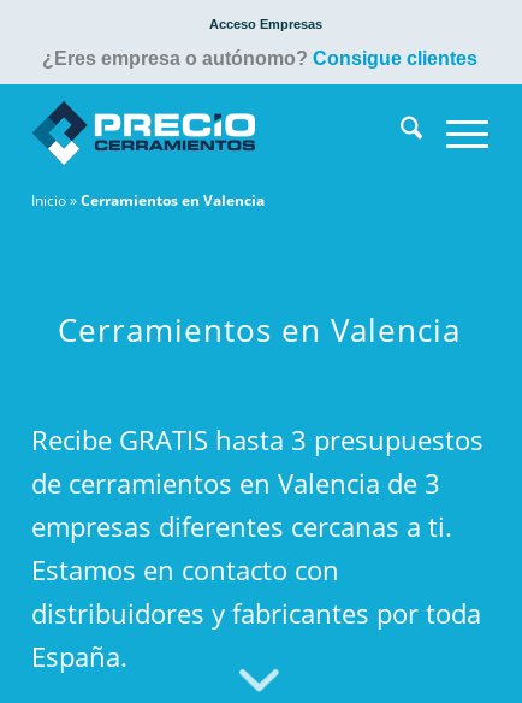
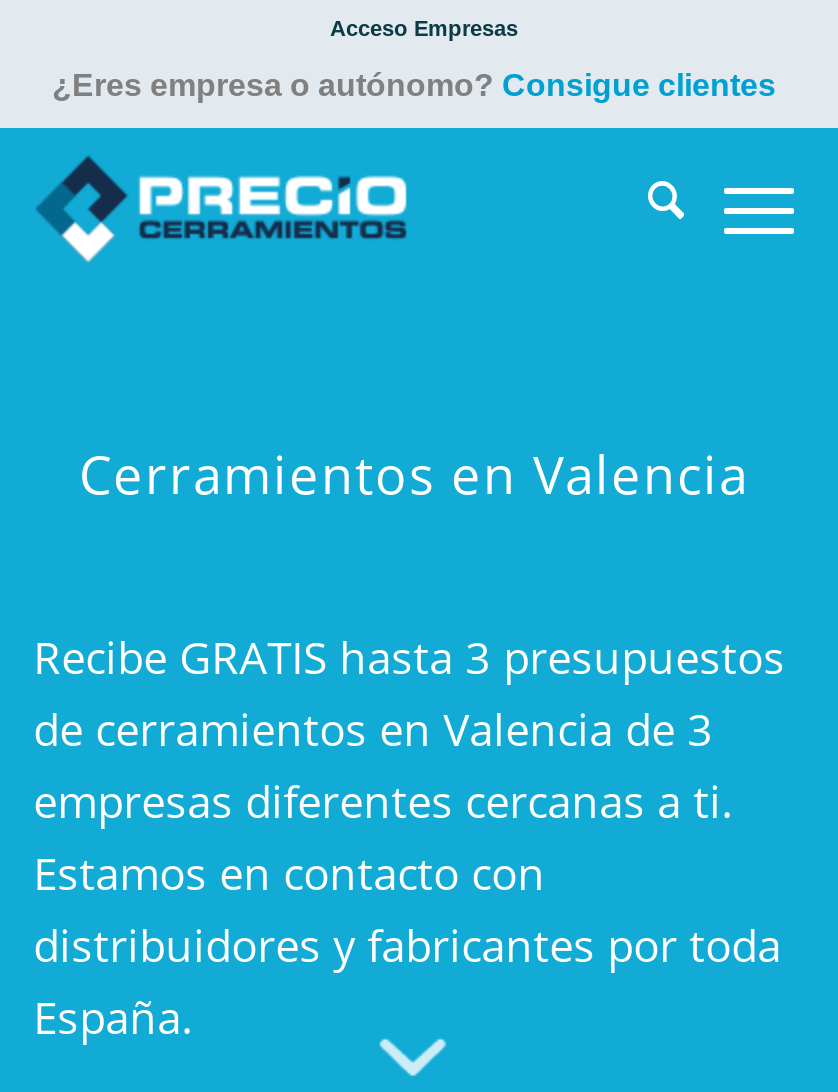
[31,190,264,211] Inicio» Cerramientos en Valencia -> none

